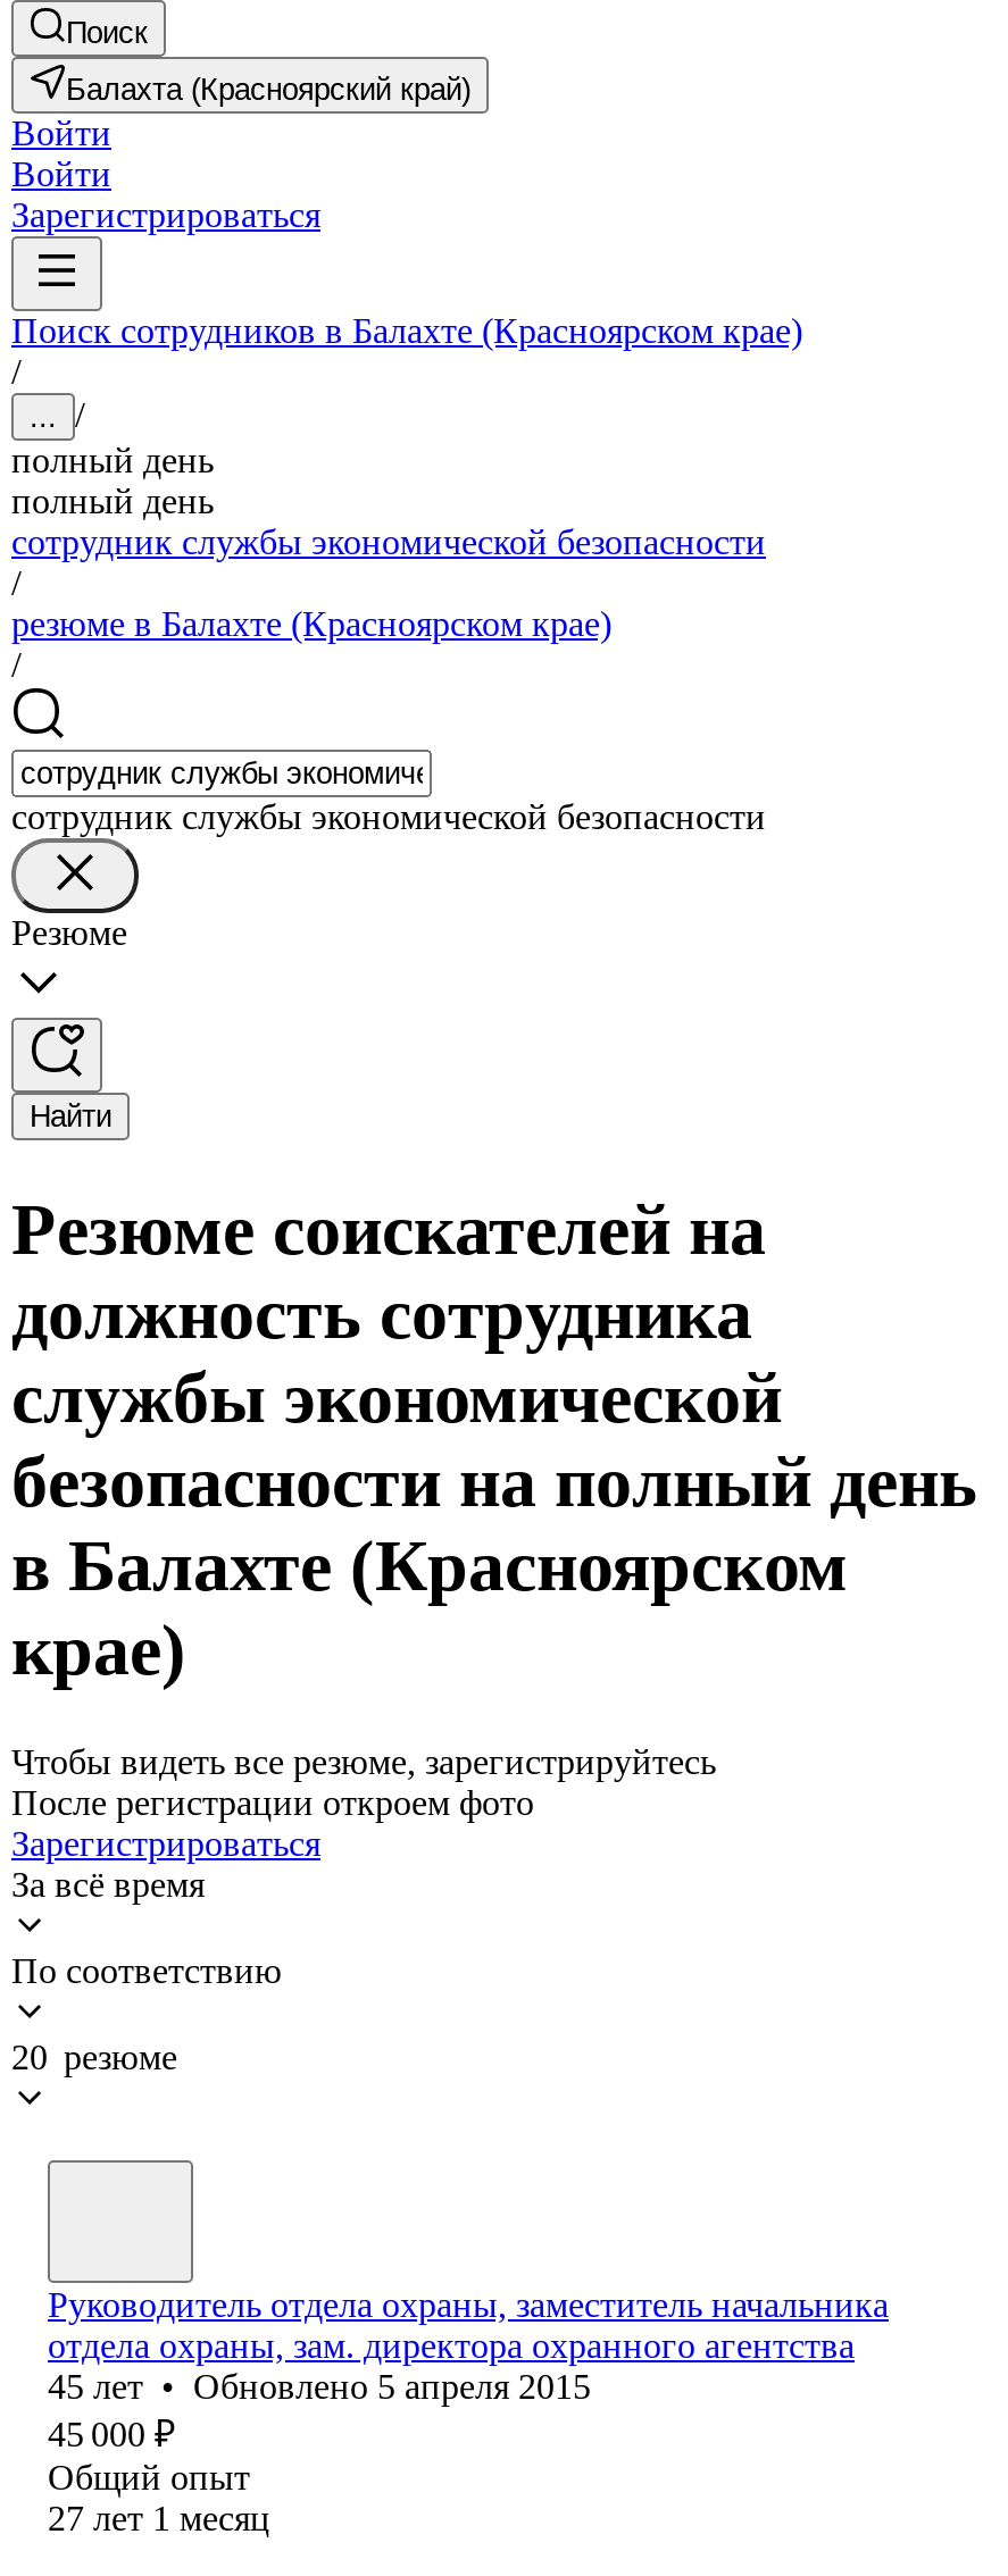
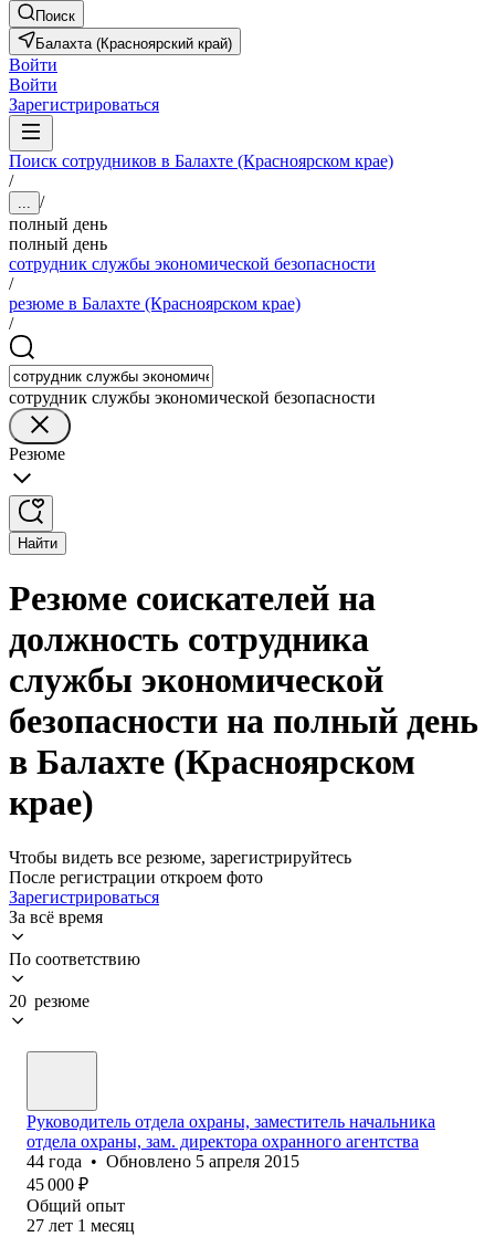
[48,2367,591,2405] 45 лет • Обновлено 5 апреля 2015 -> [27,1152,299,1171] 44 года • Обновлено 5 апреля 2015

